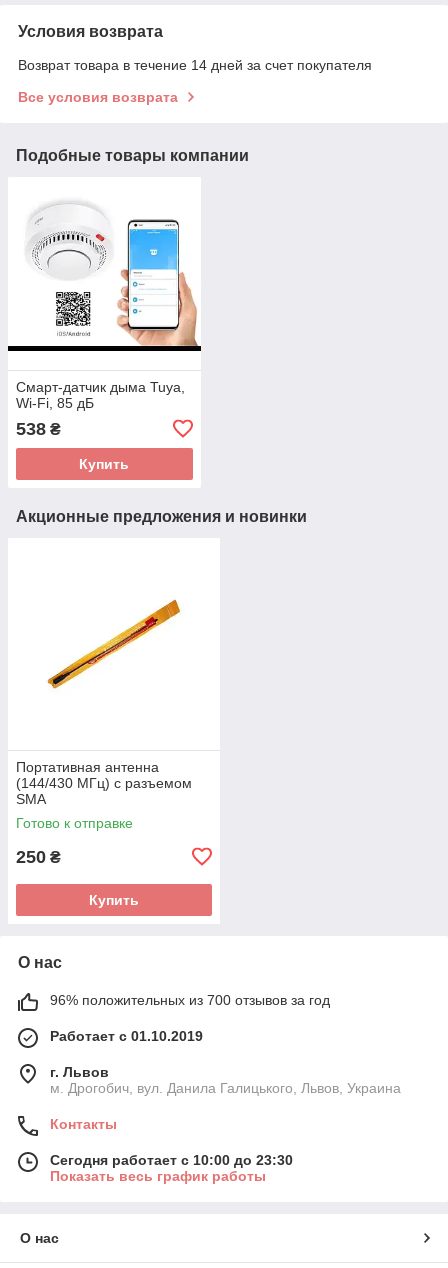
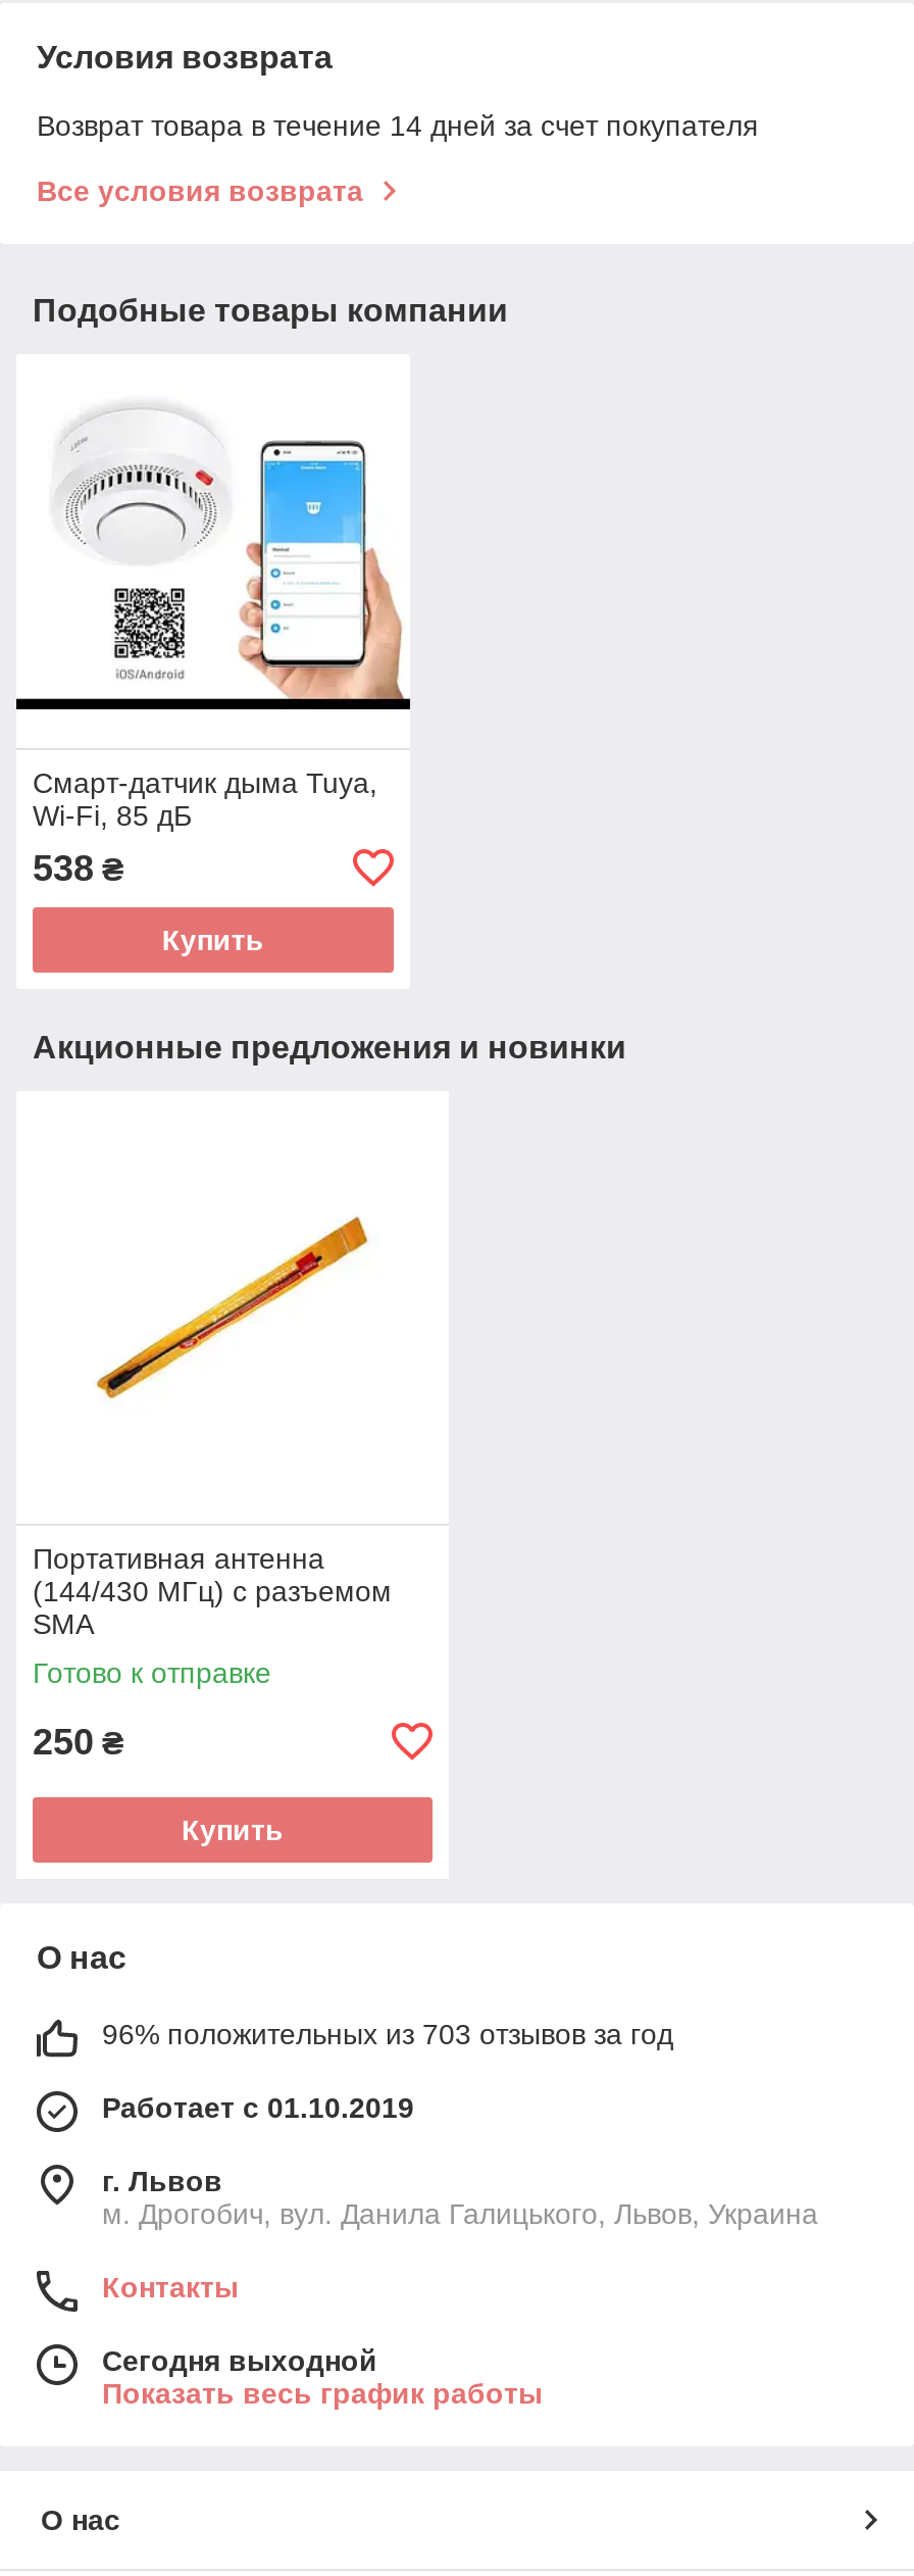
[50,992,330,1008] 96% положительных из 700 отзывов за год -> [102,2017,673,2050] 96% положительных из 703 отзывов за год
[50,1152,293,1168] Сегодня работает с 10:00 до 23:30 -> [102,2344,377,2377] Сегодня выходной

